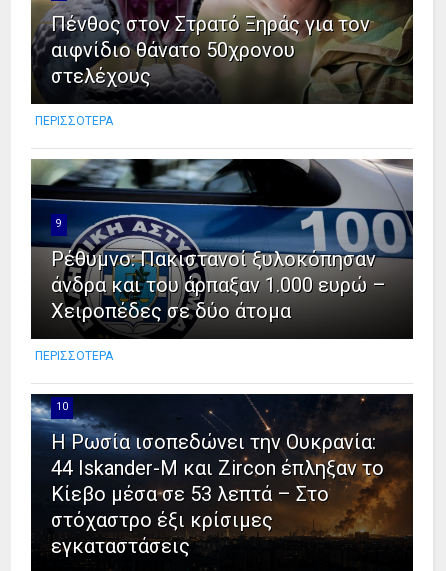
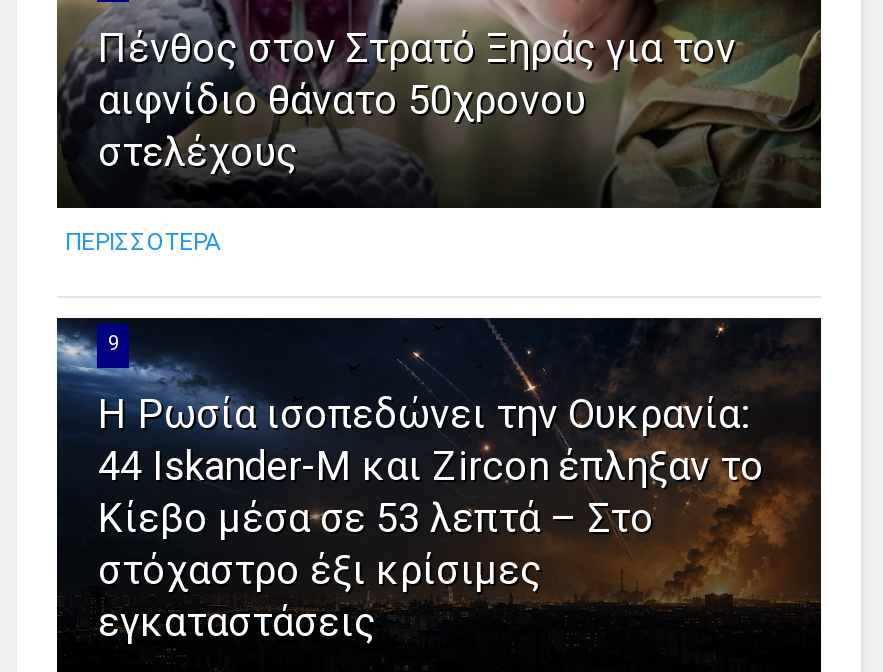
[30,158,414,363] [image] | Ρέθυμνο: Πακιστανοί ξυλοκόπησαν | άνδρα και του άρπαξαν 1.000 ευρώ – | Χειροπέδες σε δύο άτομα | ΠΕΡΙΣΣΟΤΕΡΑ -> none
[56,401,68,412] 10 -> none

